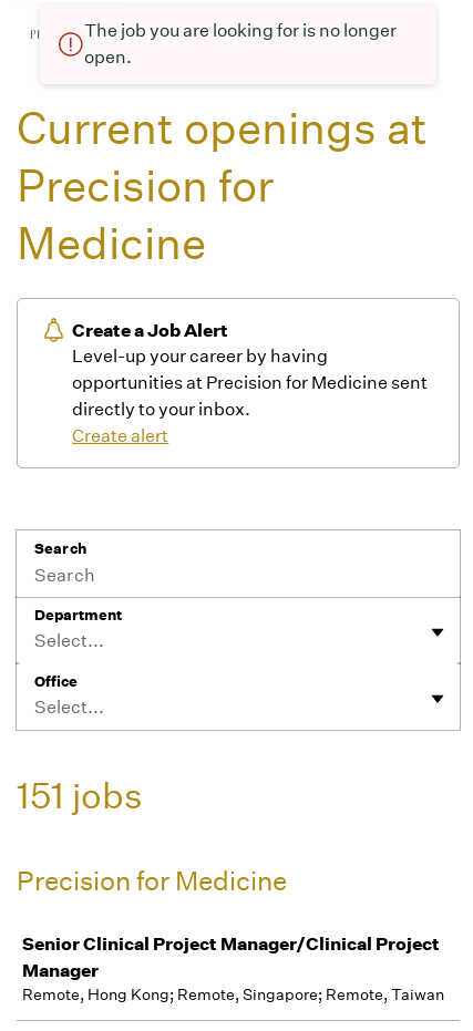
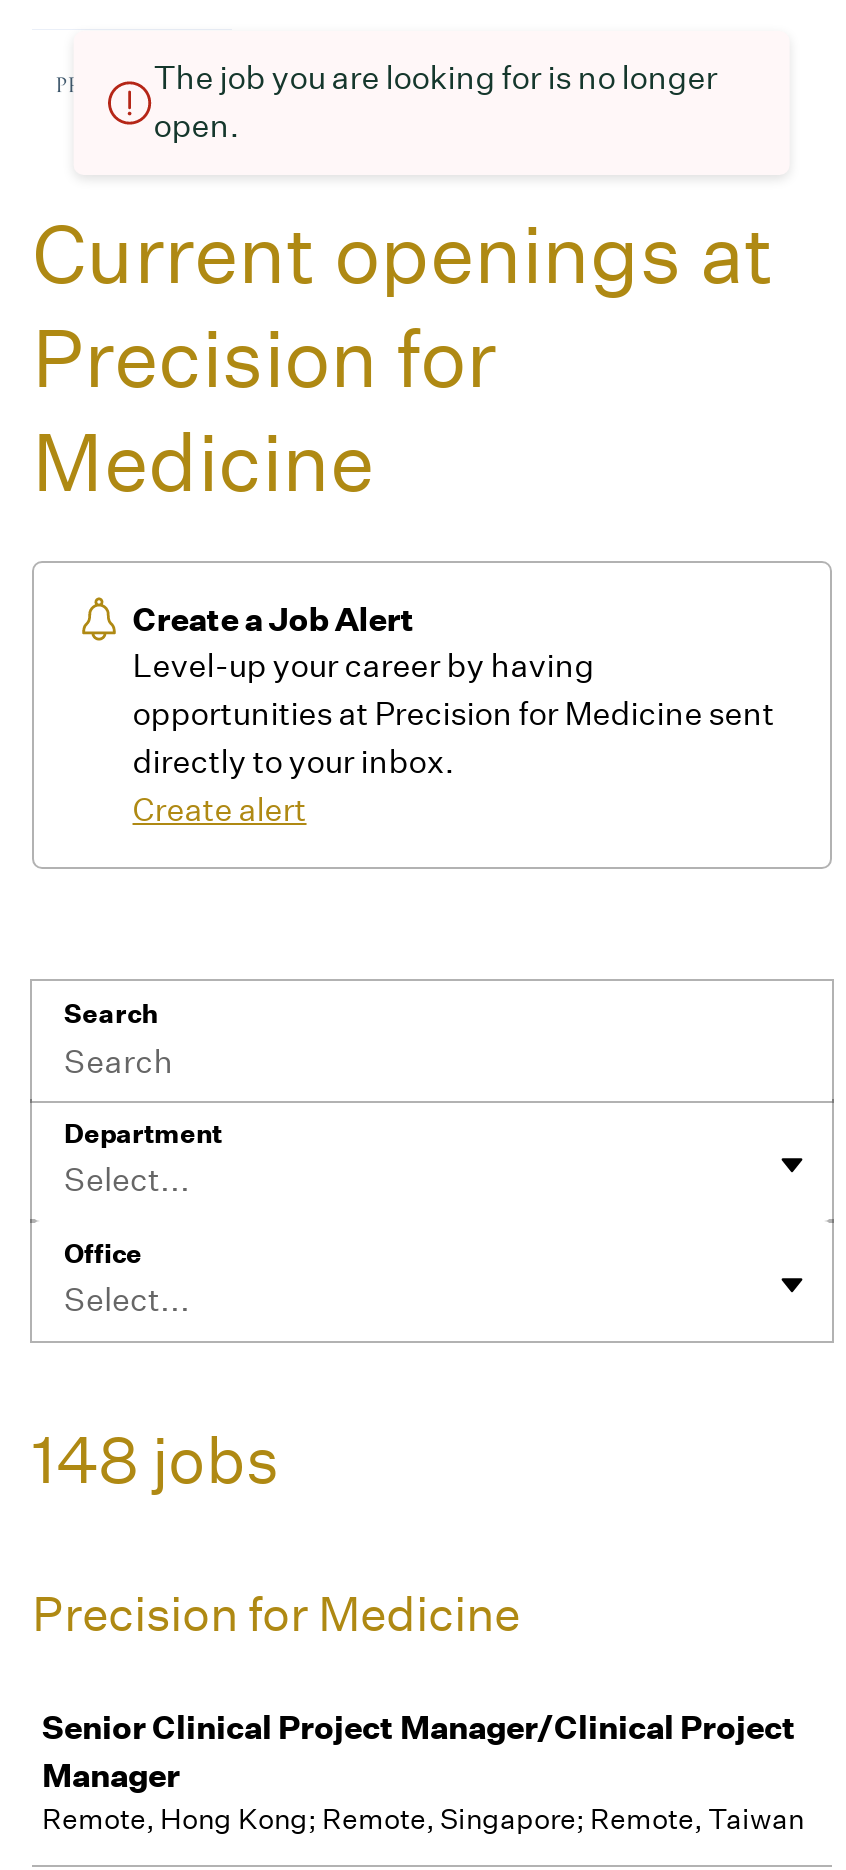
[17,774,143,817] 151 jobs -> [32,1421,280,1499] 148 jobs

